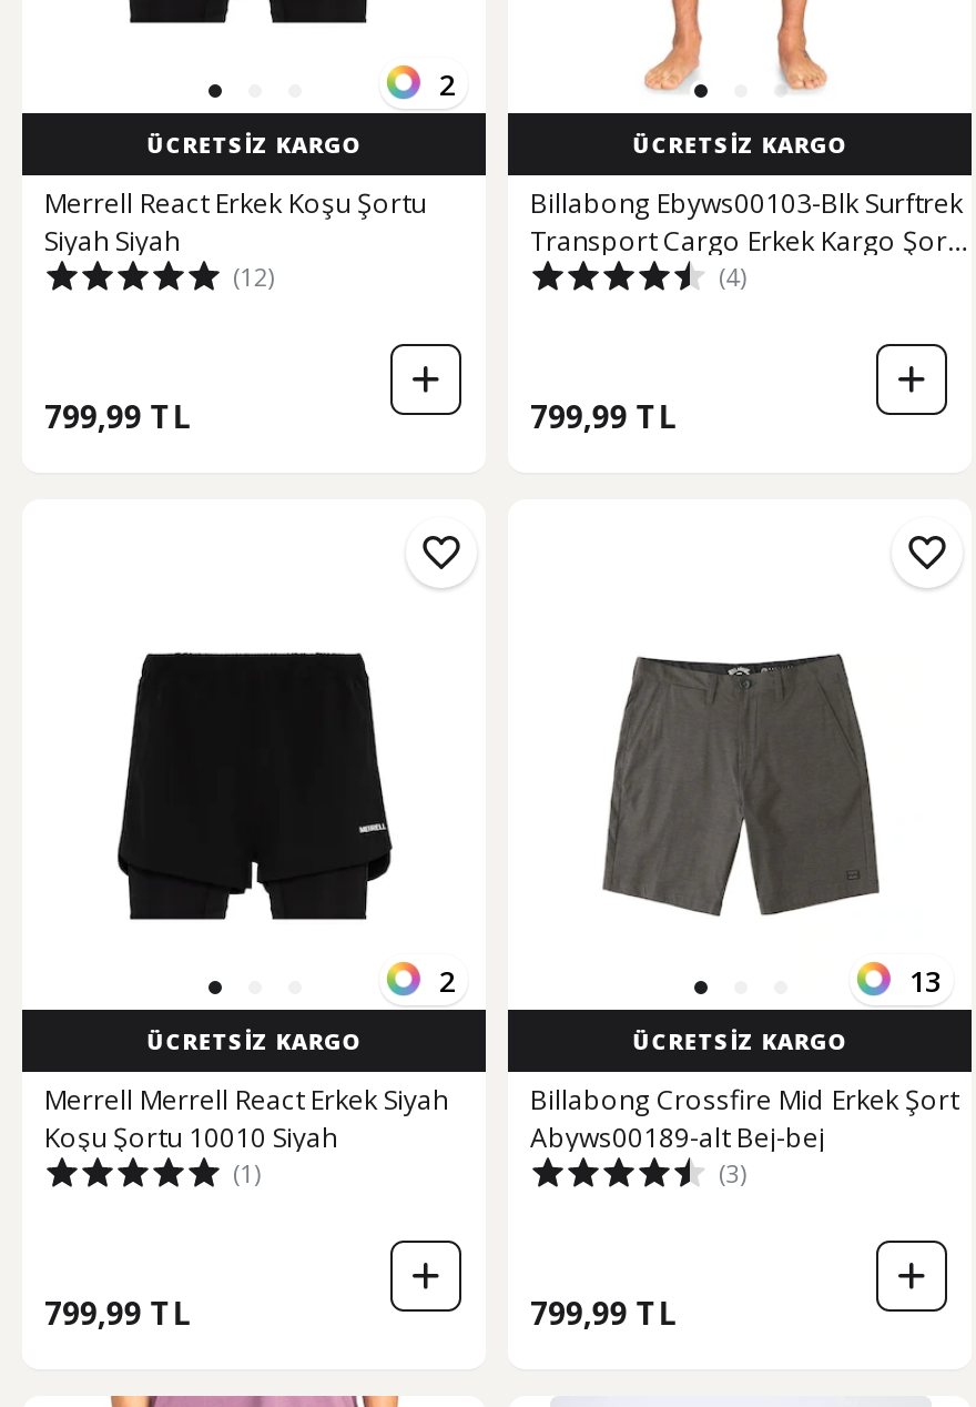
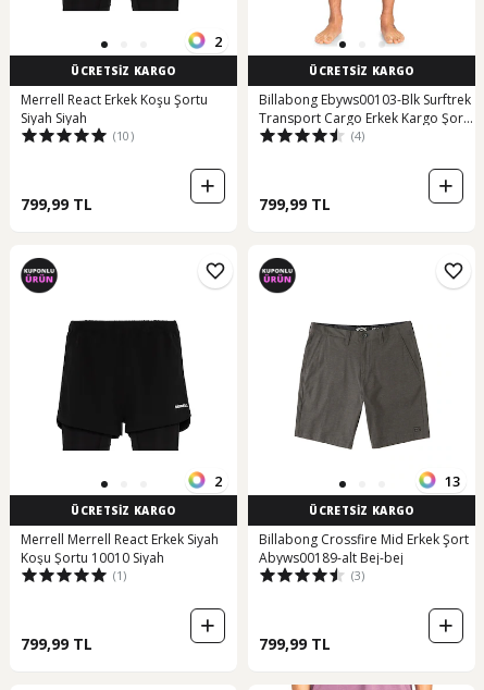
[233,259,274,292] (12) -> [113,127,133,143] (10)
none -> [20,257,59,294] [image]
none -> [258,257,297,294] [image]

